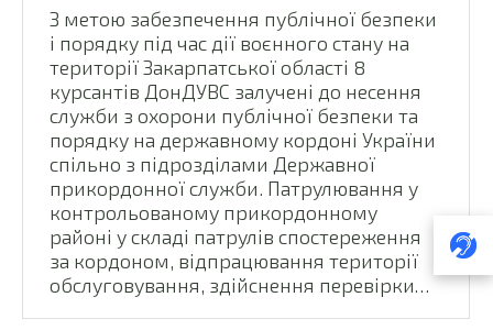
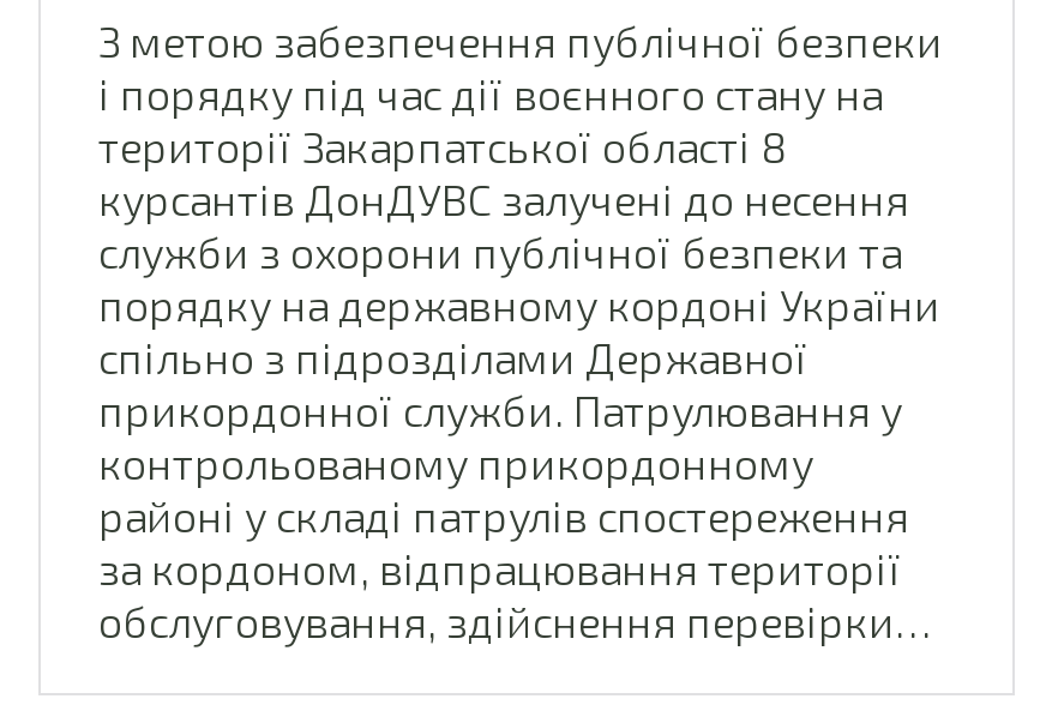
[428,220,490,285] [image] -> none

